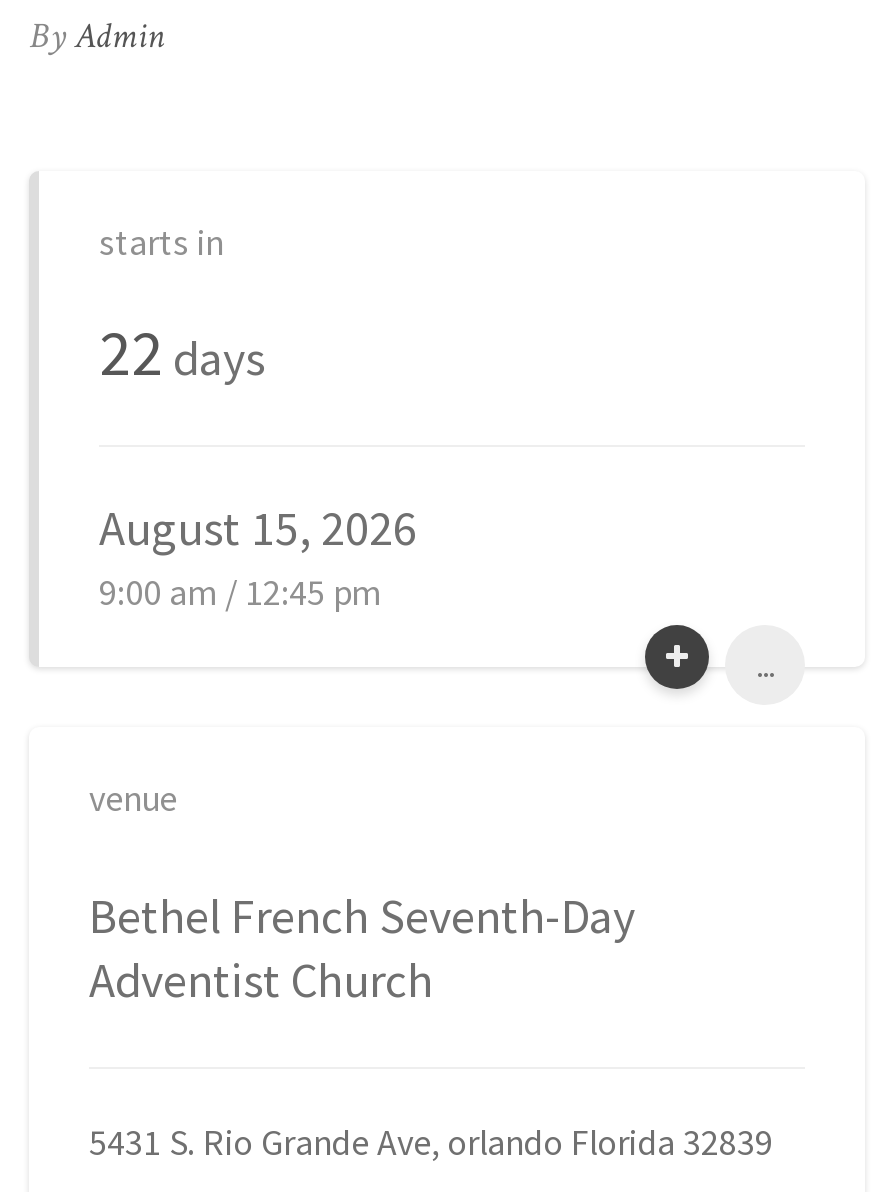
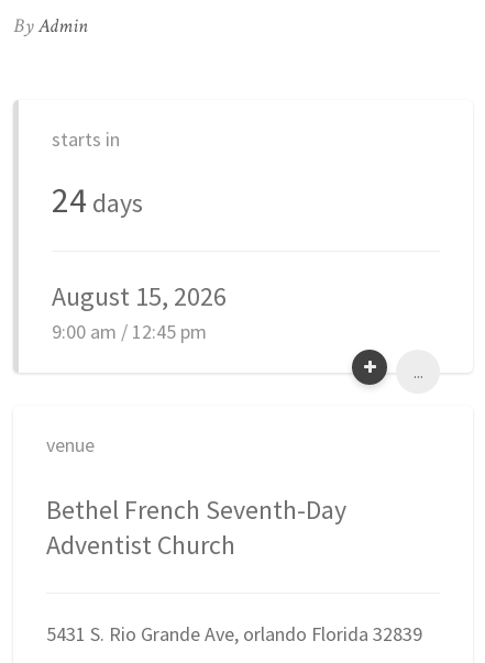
[99,314,265,394] 22 days -> [52,179,143,223] 24 days

